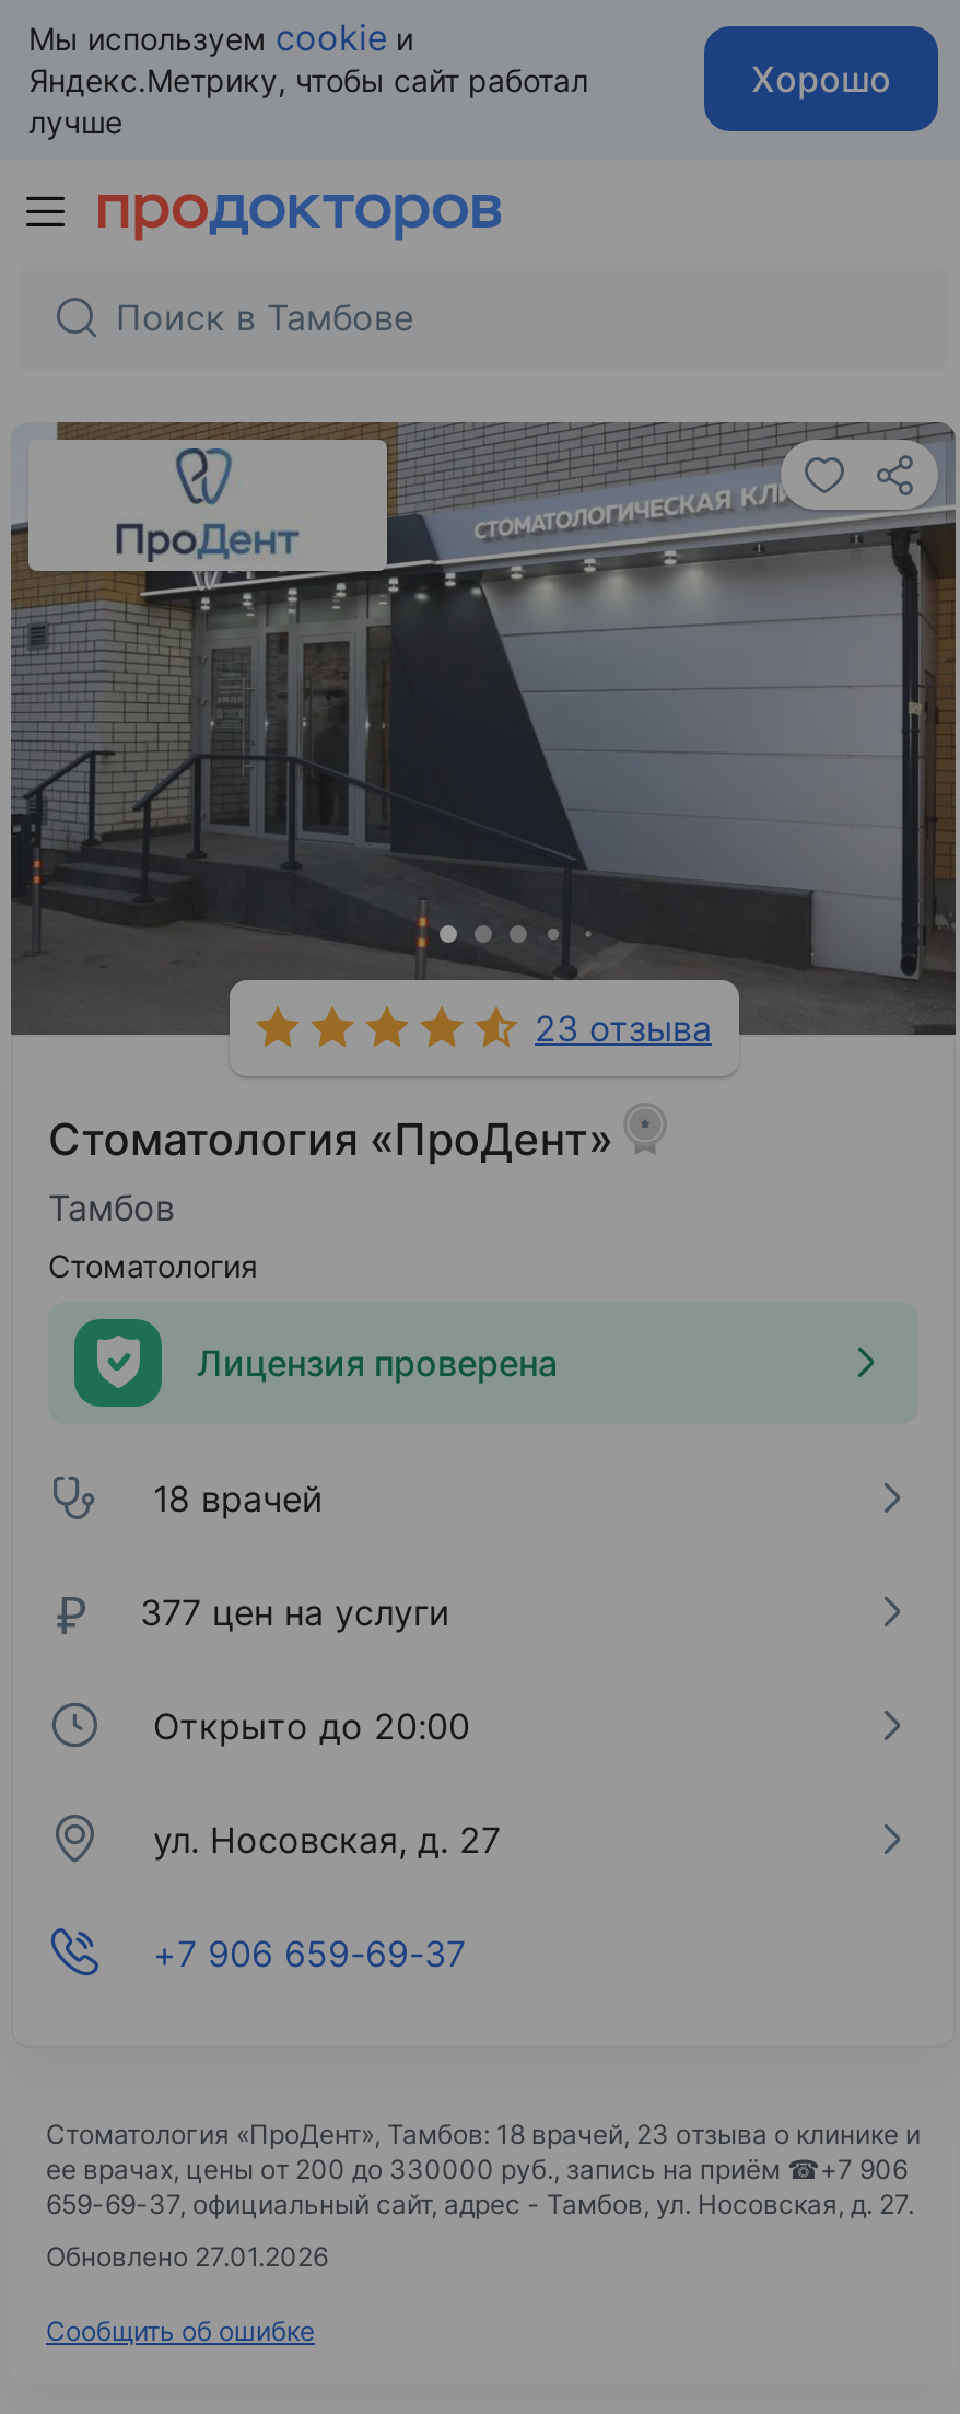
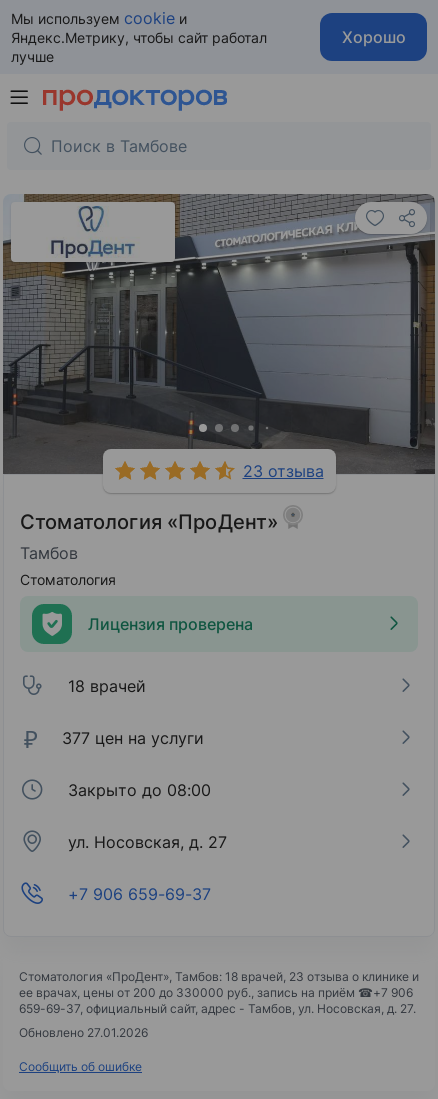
[153,1704,470,1748] Открыто до 20:00 -> [68,780,211,800] Закрыто до 08:00

